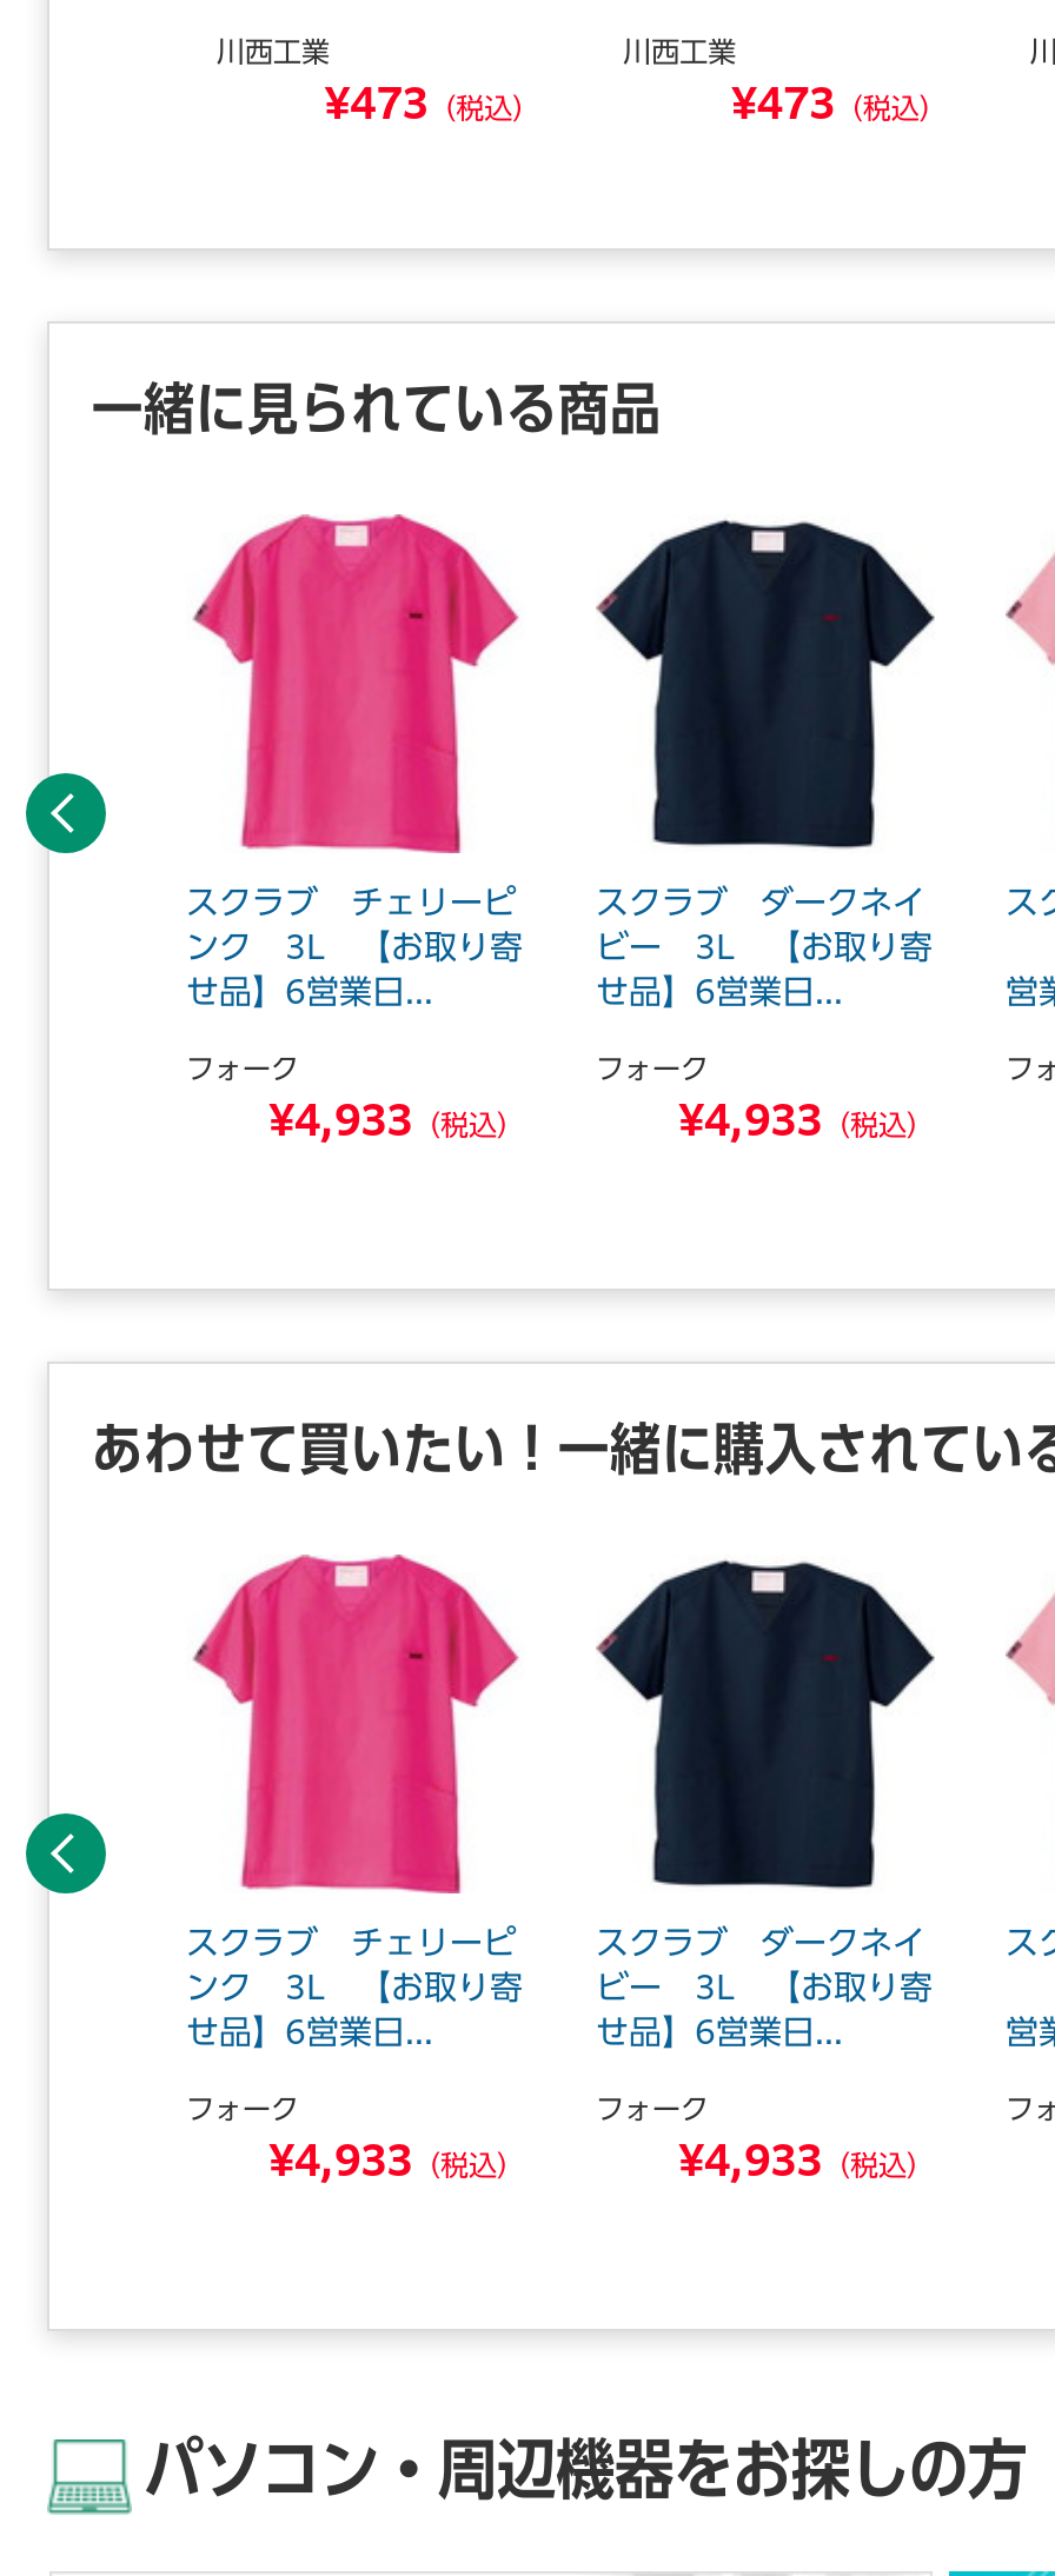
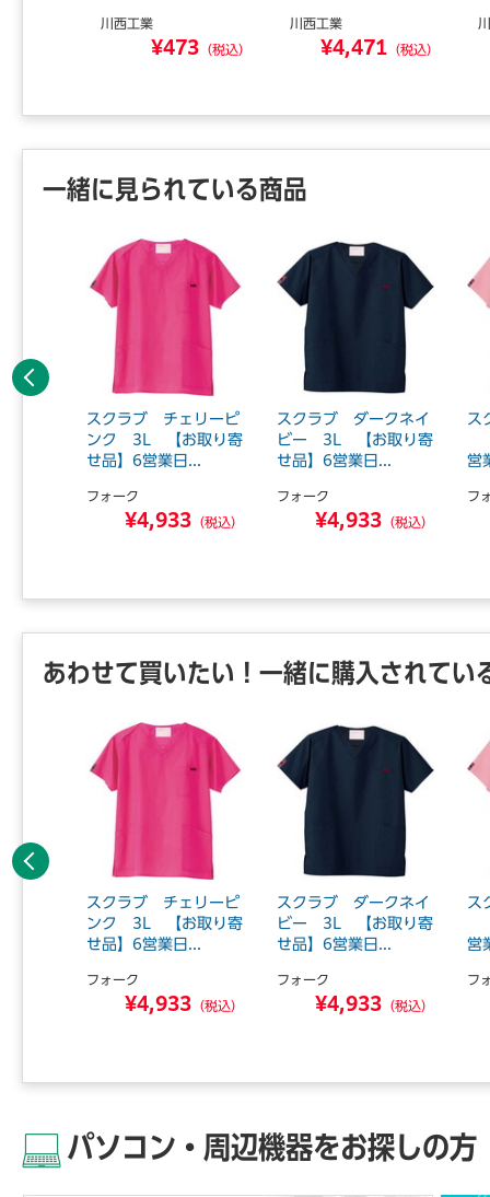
[731,87,947,129] ¥473（税込） -> [321,40,440,59] ¥4,471（税込）

